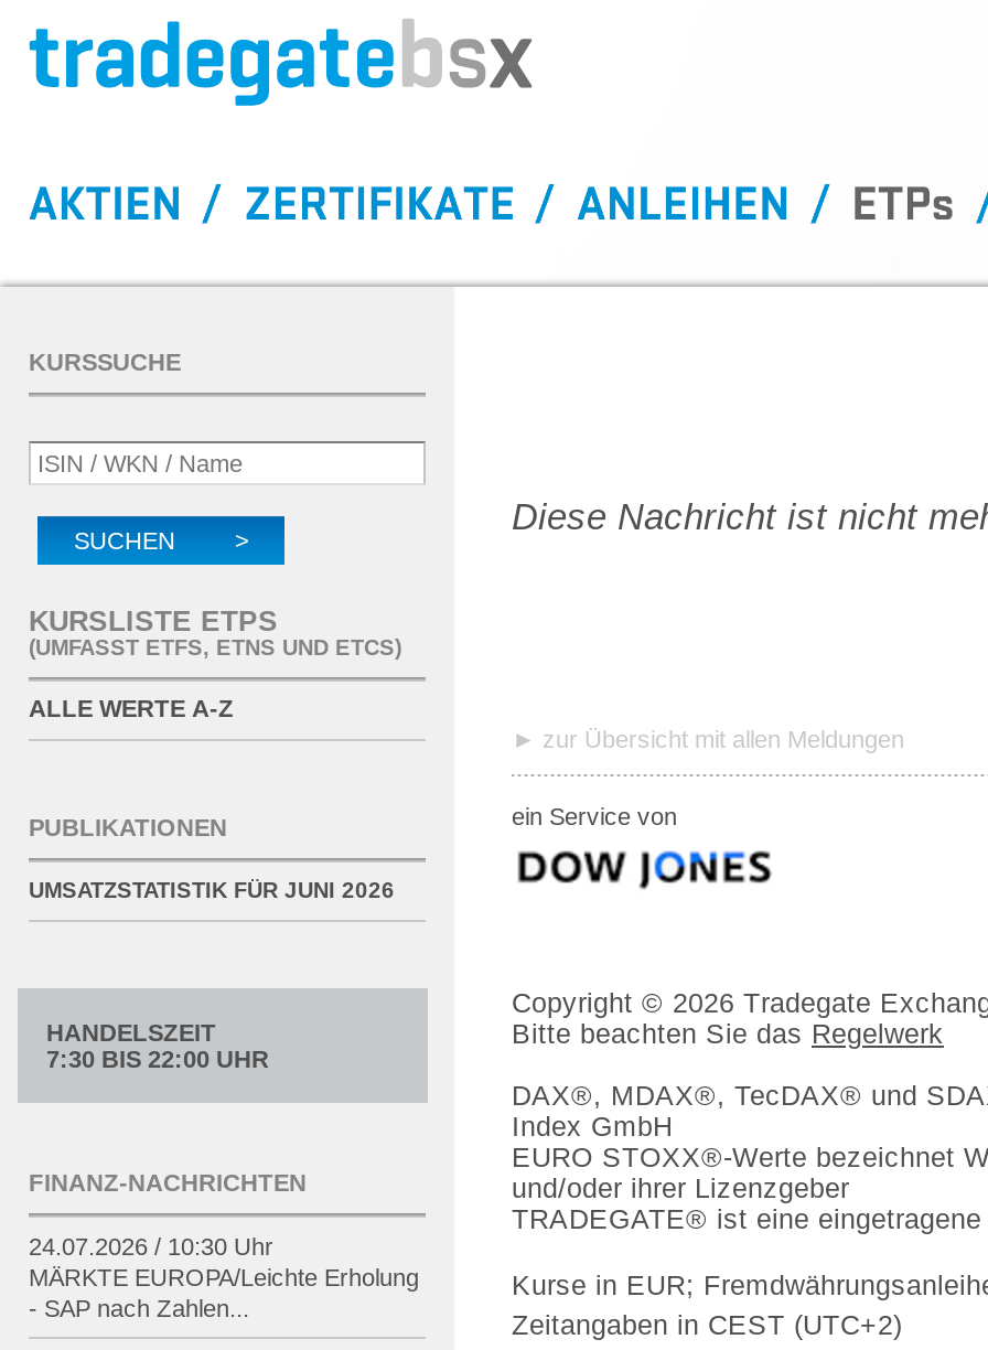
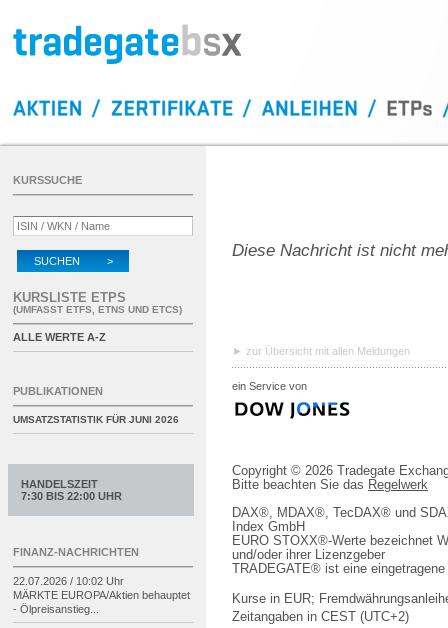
[29,1233,419,1321] 24.07.2026 / 10:30 Uhr | MÄRKTE EUROPA/Leichte Erholung | - SAP nach Zahlen... -> [13,575,190,615] 22.07.2026 / 10:02 Uhr | MÄRKTE EUROPA/Aktien behauptet | - Ölpreisanstieg...

